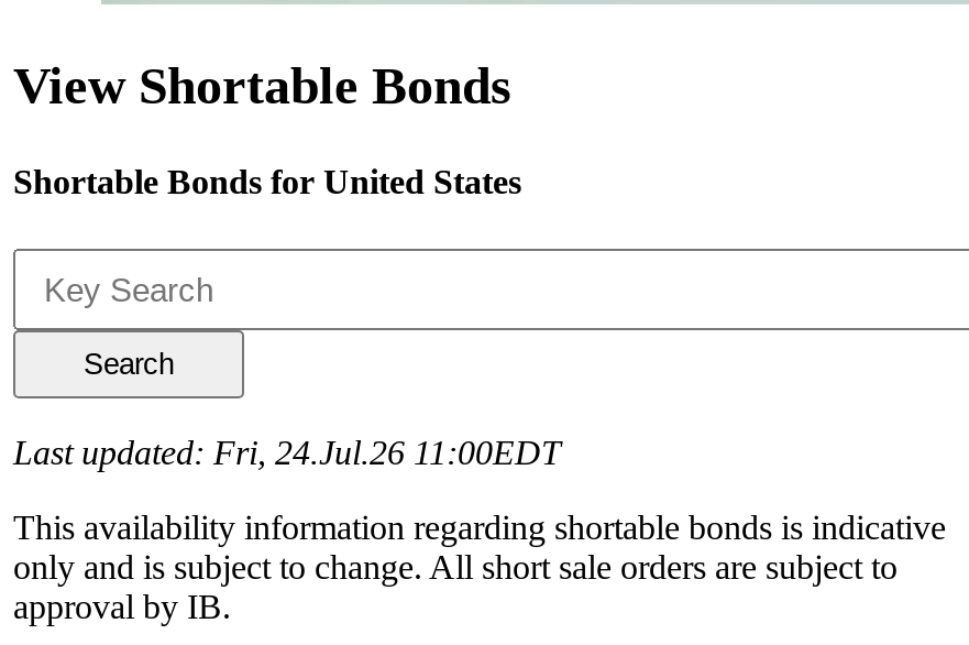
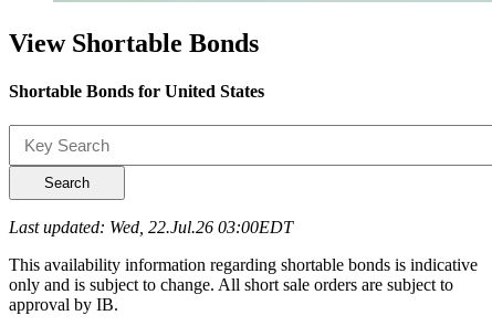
[13,435,561,472] Last updated: Fri, 24.Jul.26 11:00EDT -> [9,218,293,237] Last updated: Wed, 22.Jul.26 03:00EDT

